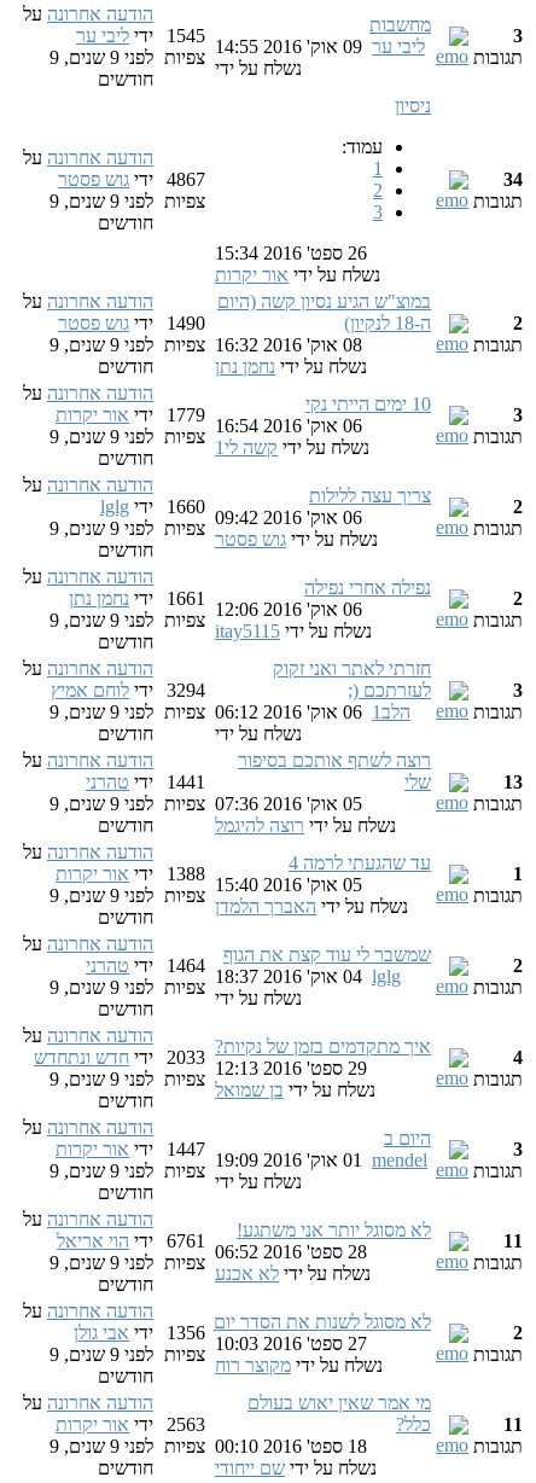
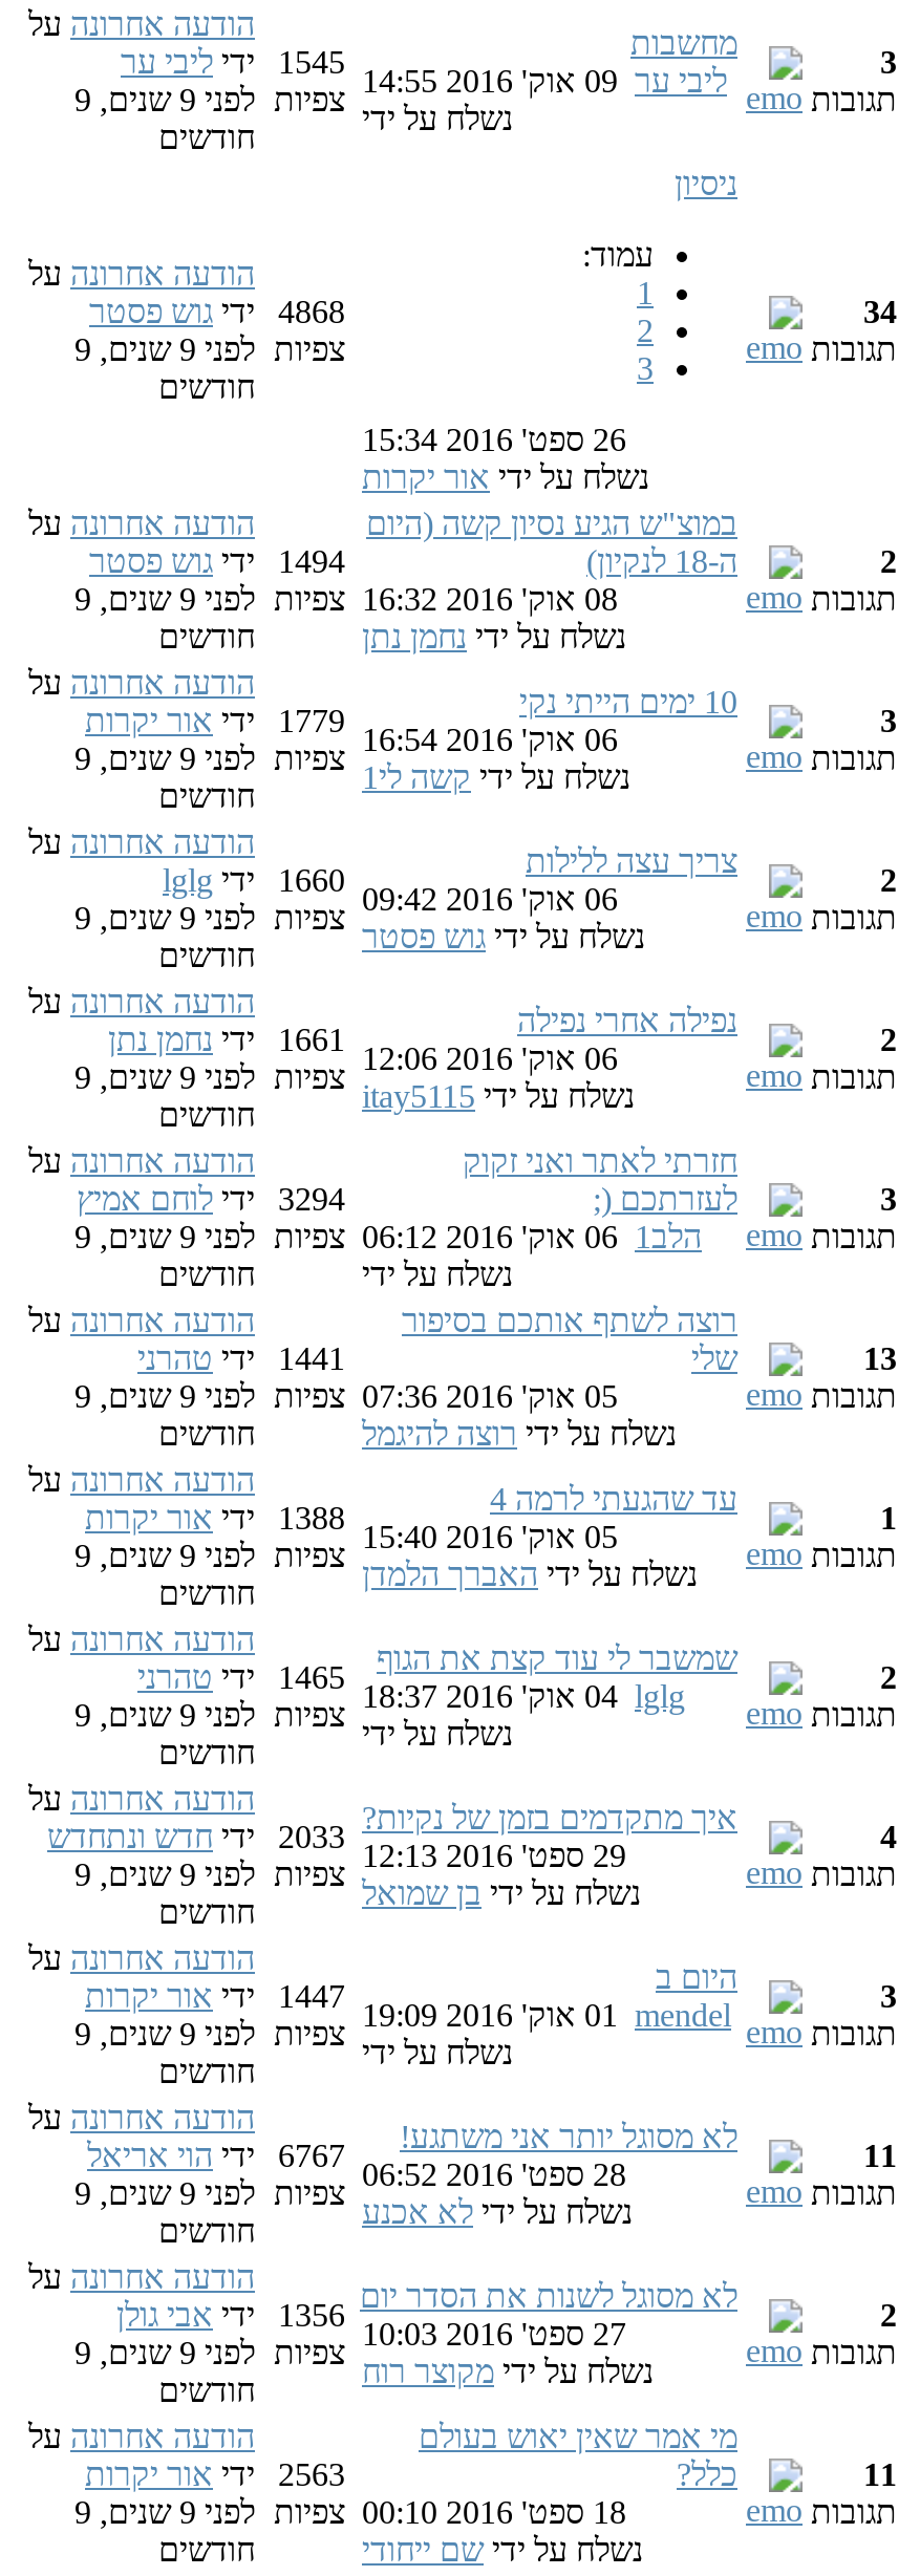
[58,169,205,189] 4867 ידי גוש פסטר -> [89,293,345,329] 4868 ידי גוש פסטר
[58,313,205,333] 1490 ידי גוש פסטר -> [89,543,345,579] 1494 ידי גוש פסטר
[86,955,205,976] 1464 ידי טהרני -> [137,1659,345,1695] 1465 ידי טהרני
[57,1230,205,1251] 6761 ידי הוי אריאל -> [87,2137,345,2173] 6767 ידי הוי אריאל

